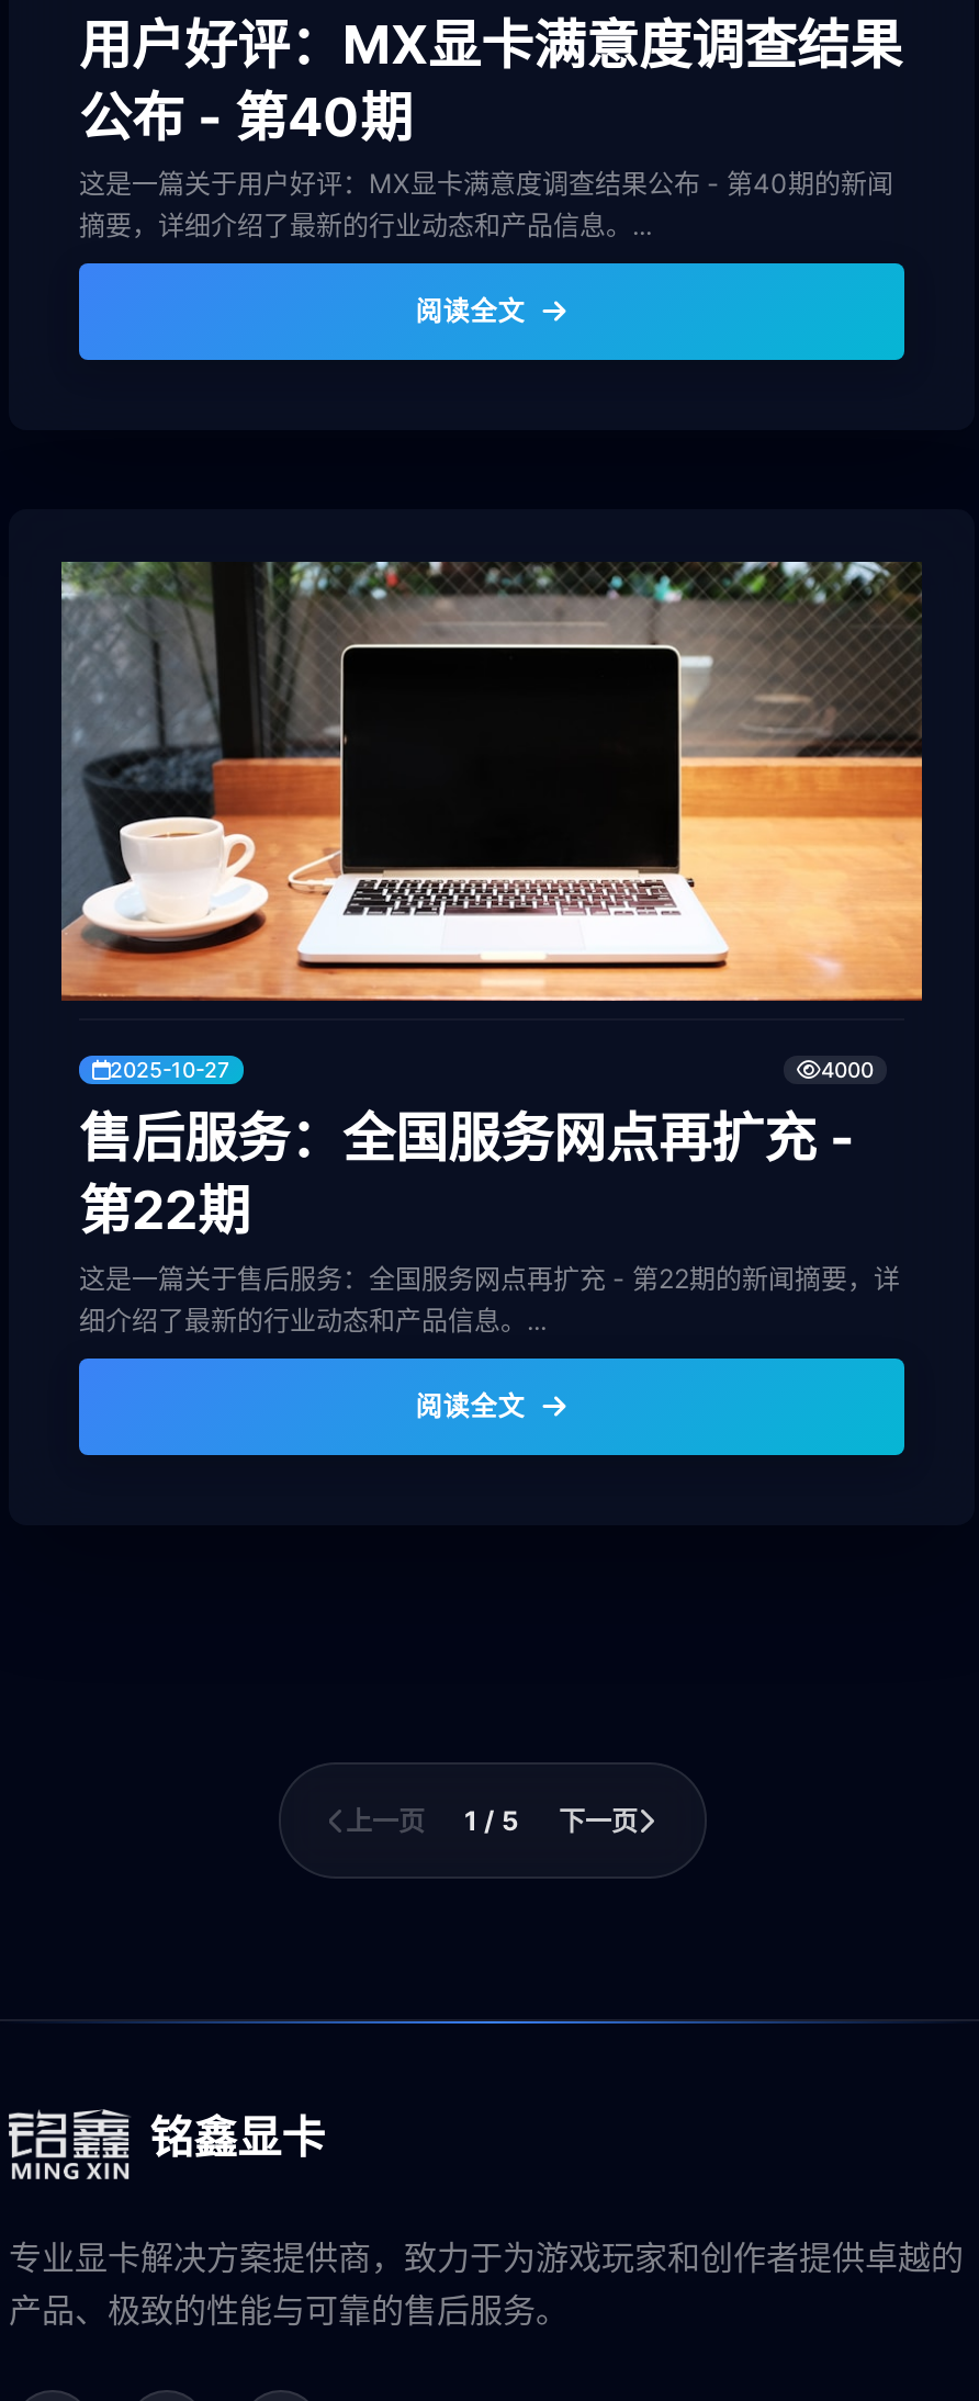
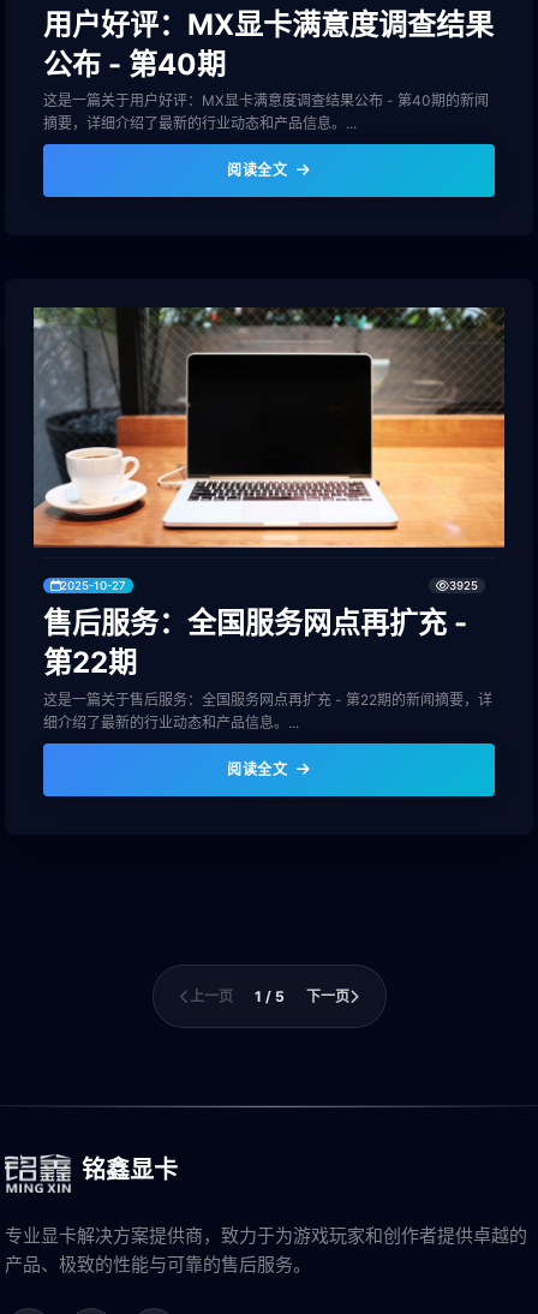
[821,1059,874,1083] 4000 -> [449,579,478,593] 3925

